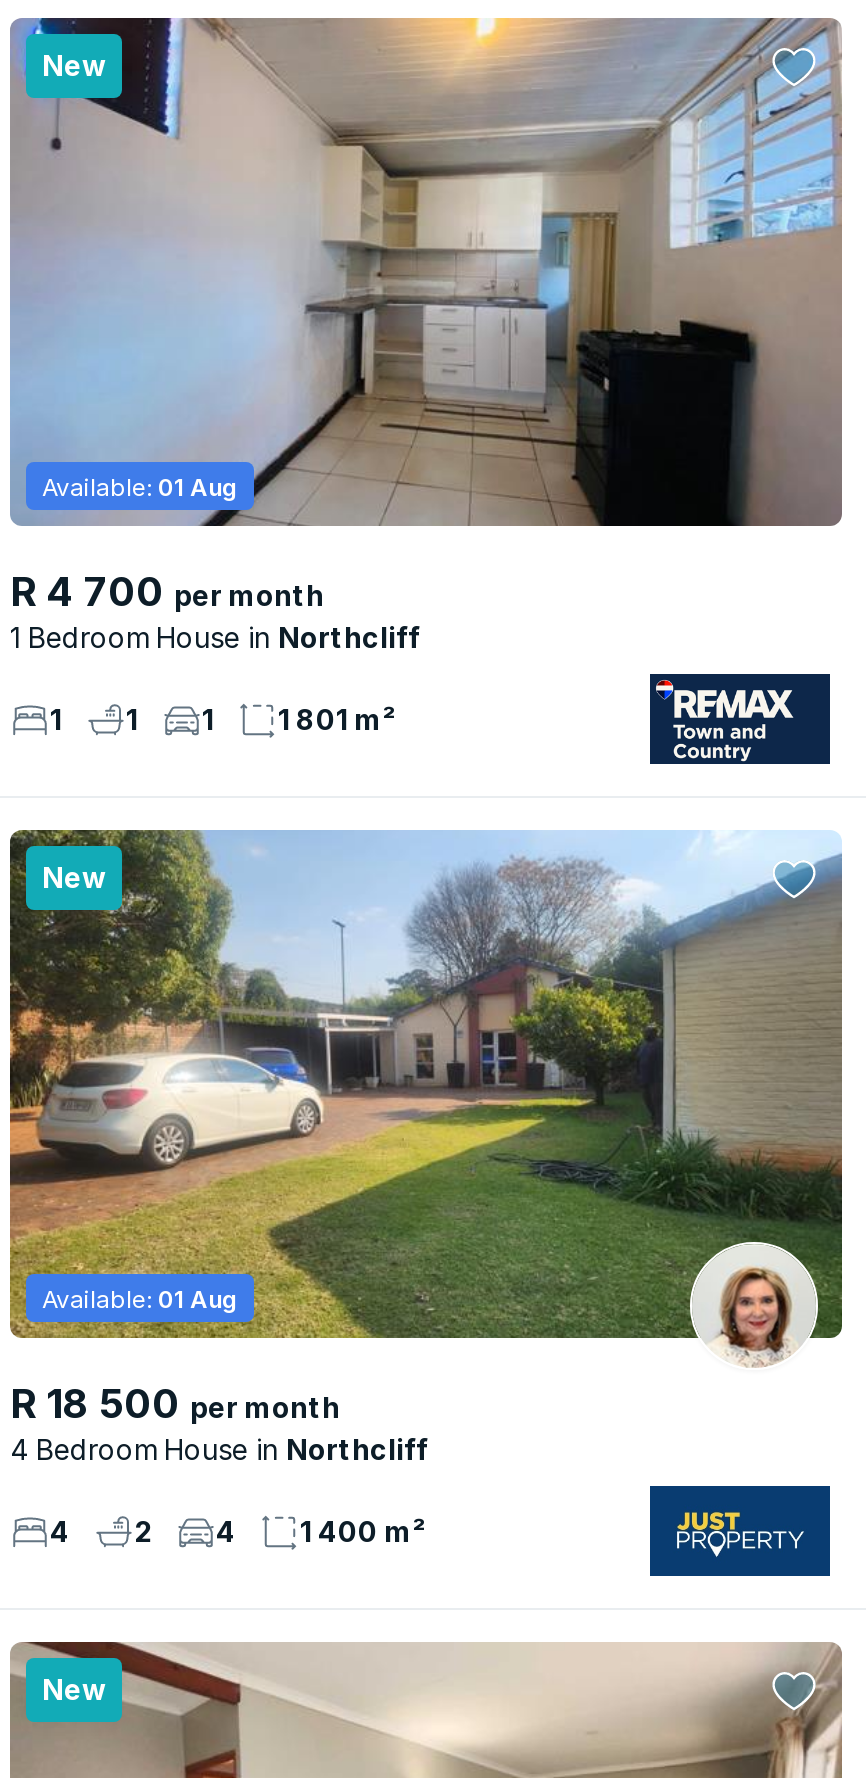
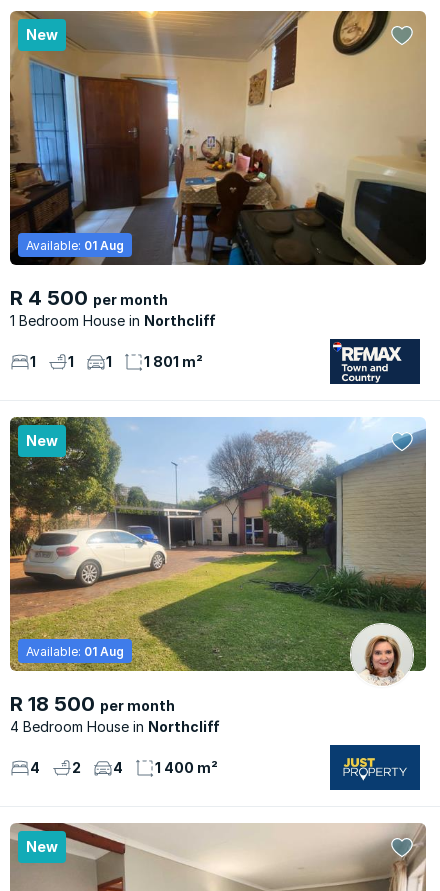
[10,16,844,617] [image] | R 4 700 per month -> [9,10,426,310] [image] | R 4 500 per month

